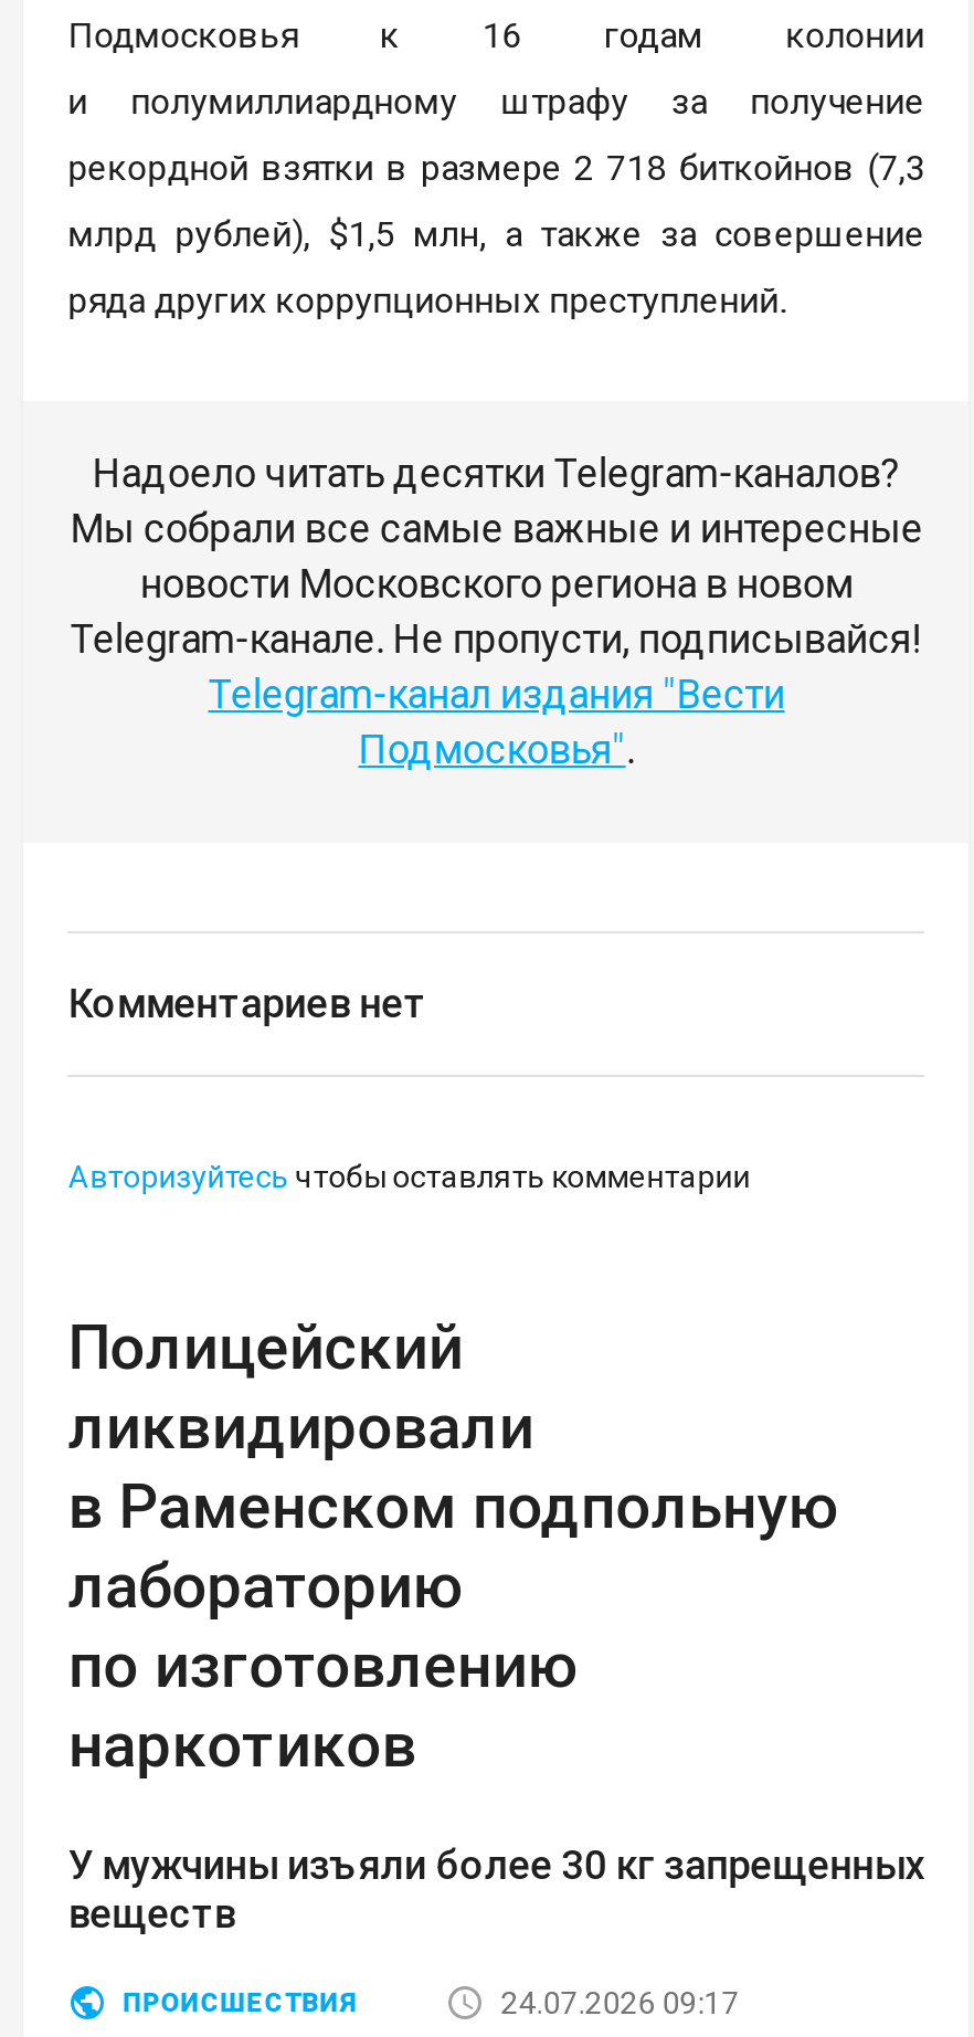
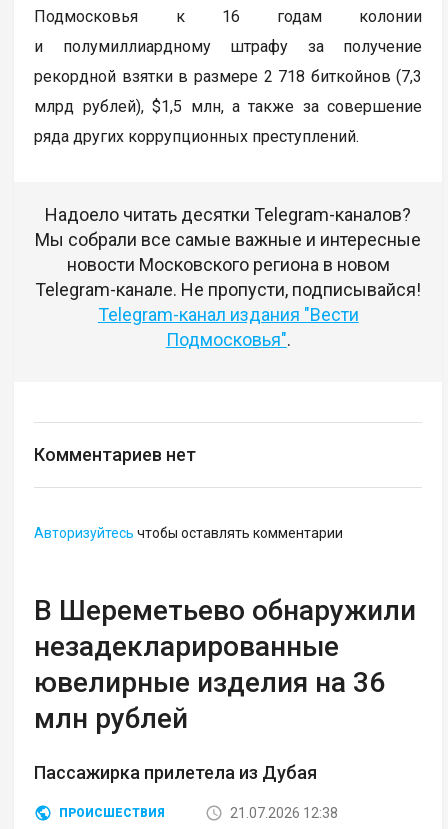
[68,1311,839,1782] Полицейский | ликвидировали | в Раменском подпольную | лабораторию | по изготовлению | наркотиков -> [34,594,416,735] В Шереметьево обнаружили | незадекларированные | ювелирные изделия на 36 | млн рублей
[68,1842,925,1937] У мужчины изъяли более 30 кг запрещенных | веществ -> [34,762,317,783] Пассажирка прилетела из Дубая
[501,1985,739,2021] 24.07.2026 09:17 -> [230,805,338,821] 21.07.2026 12:38

